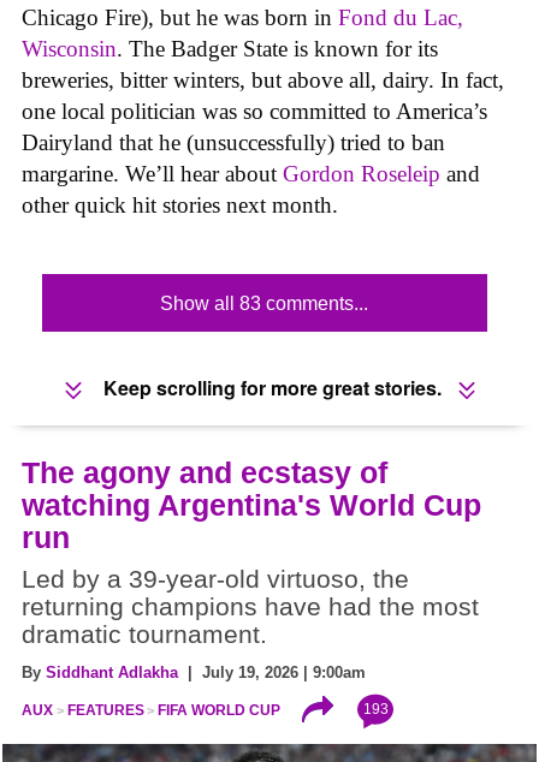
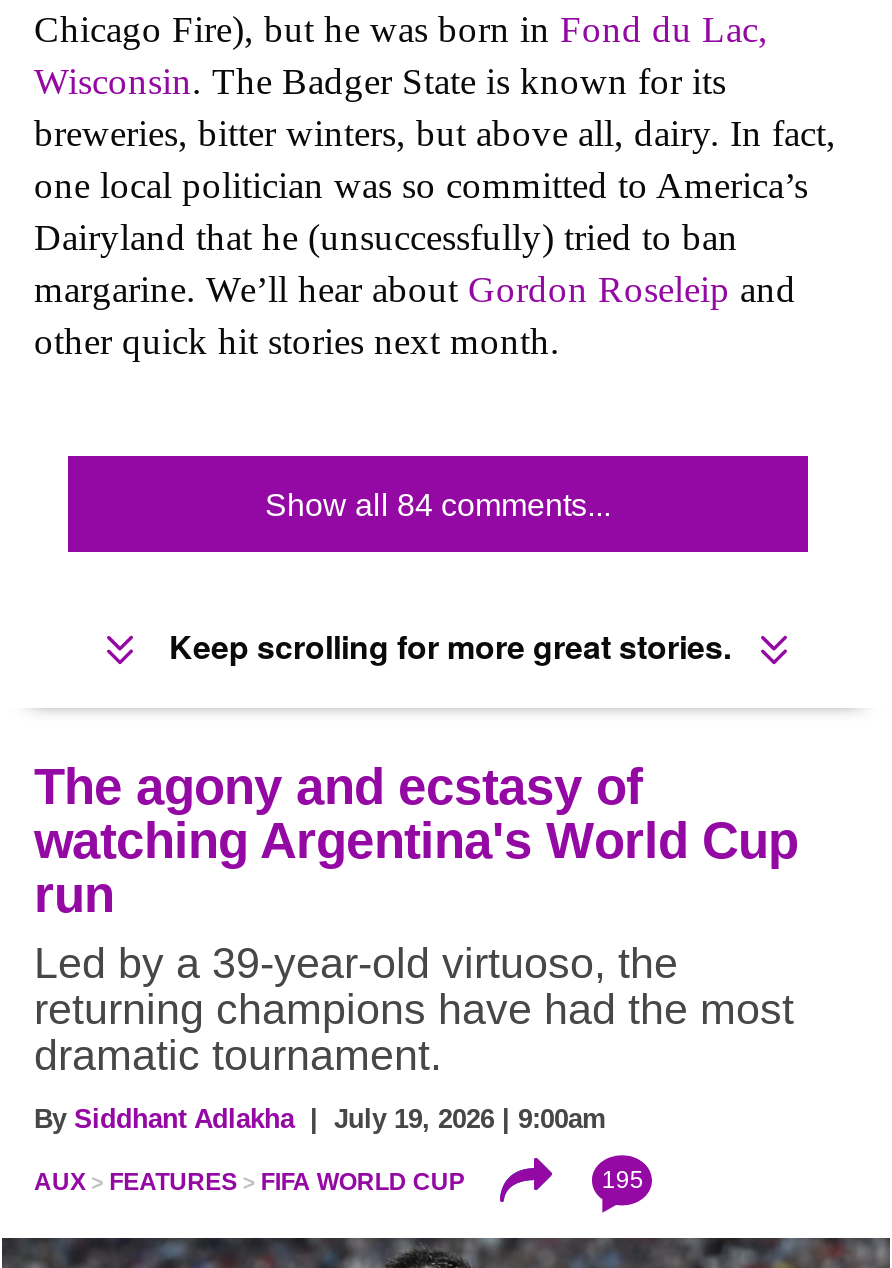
[161,294,369,314] Show all 83 comments... -> [265,488,611,522] Show all 84 comments...
[363,701,388,718] 193 -> [602,1167,644,1195] 195

